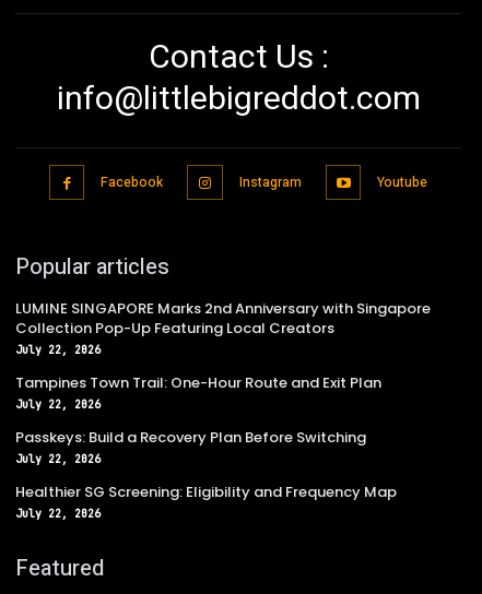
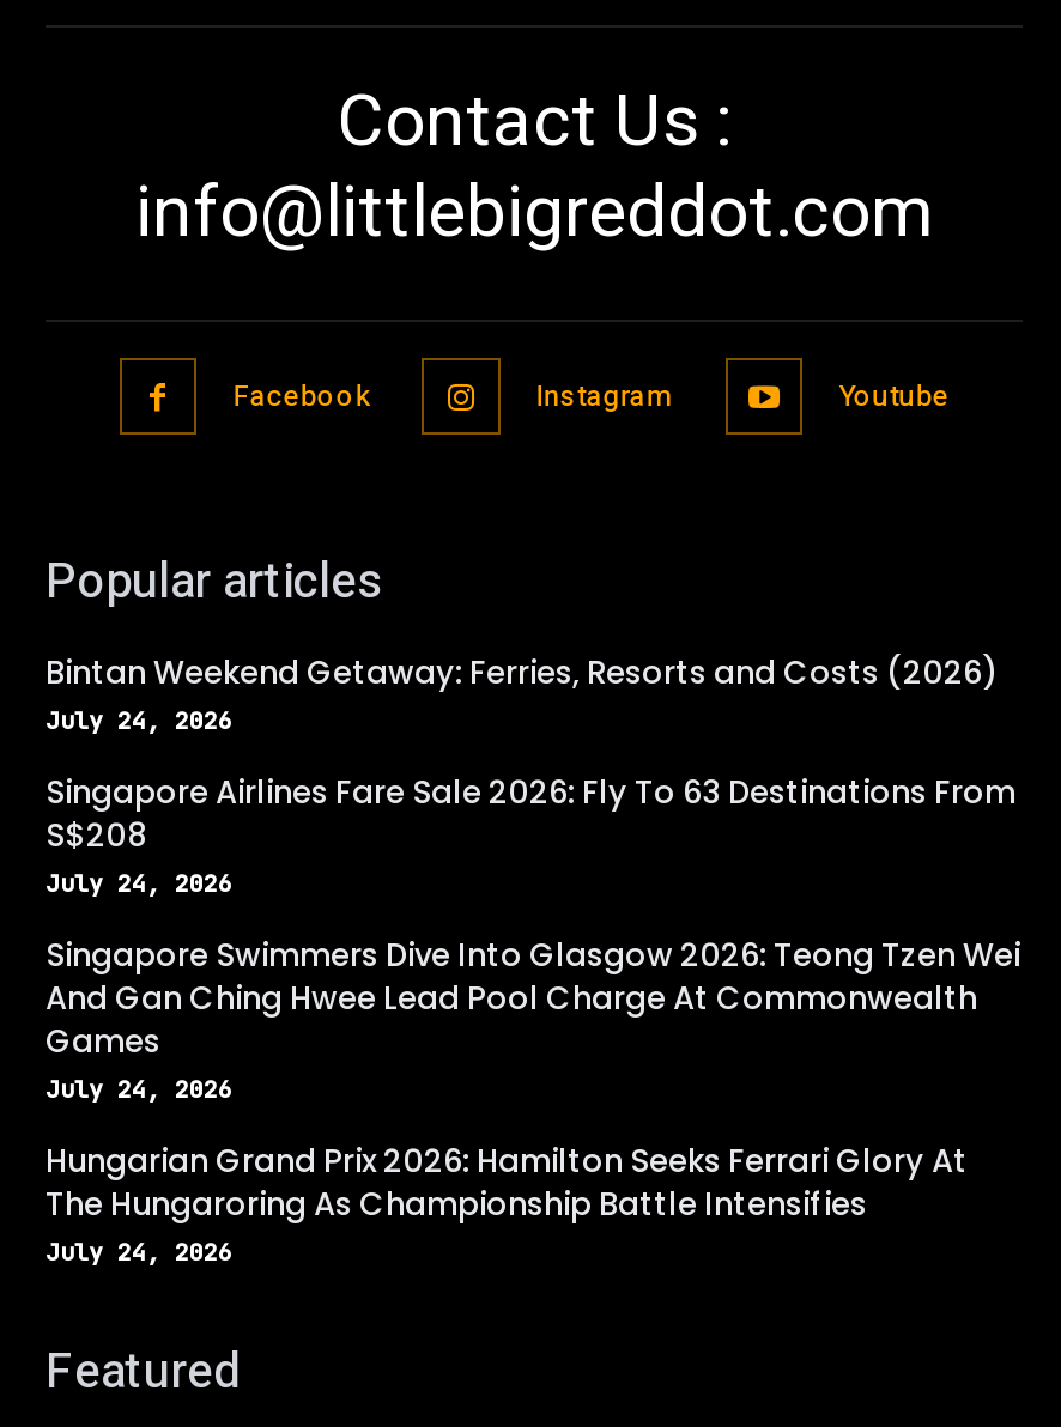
[15,298,431,357] LUMINE SINGAPORE Marks 2nd Anniversary with Singapore | Collection Pop-Up Featuring Local Creators | July 22, 2026 -> [46,650,996,736] Bintan Weekend Getaway: Ferries, Resorts and Costs (2026) | July 24, 2026
[15,372,381,411] Tampines Town Trail: One-Hour Route and Exit Plan | July 22, 2026 -> [46,769,1015,899] Singapore Airlines Fare Sale 2026: Fly To 63 Destinations From | S$208 | July 24, 2026
[15,427,366,466] Passkeys: Build a Recovery Plan Before Switching | July 22, 2026 -> [46,932,1020,1104] Singapore Swimmers Dive Into Glasgow 2026: Teong Tzen Wei | And Gan Ching Hwee Lead Pool Charge At Commonwealth | Games | July 24, 2026
[15,481,397,521] Healthier SG Screening: Eligibility and Frequency Map | July 22, 2026 -> [46,1138,968,1267] Hungarian Grand Prix 2026: Hamilton Seeks Ferrari Glory At | The Hungaroring As Championship Battle Intensifies | July 24, 2026

